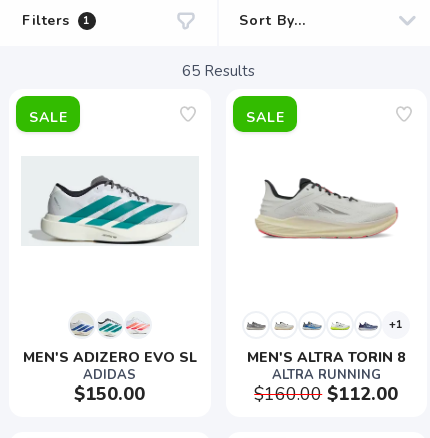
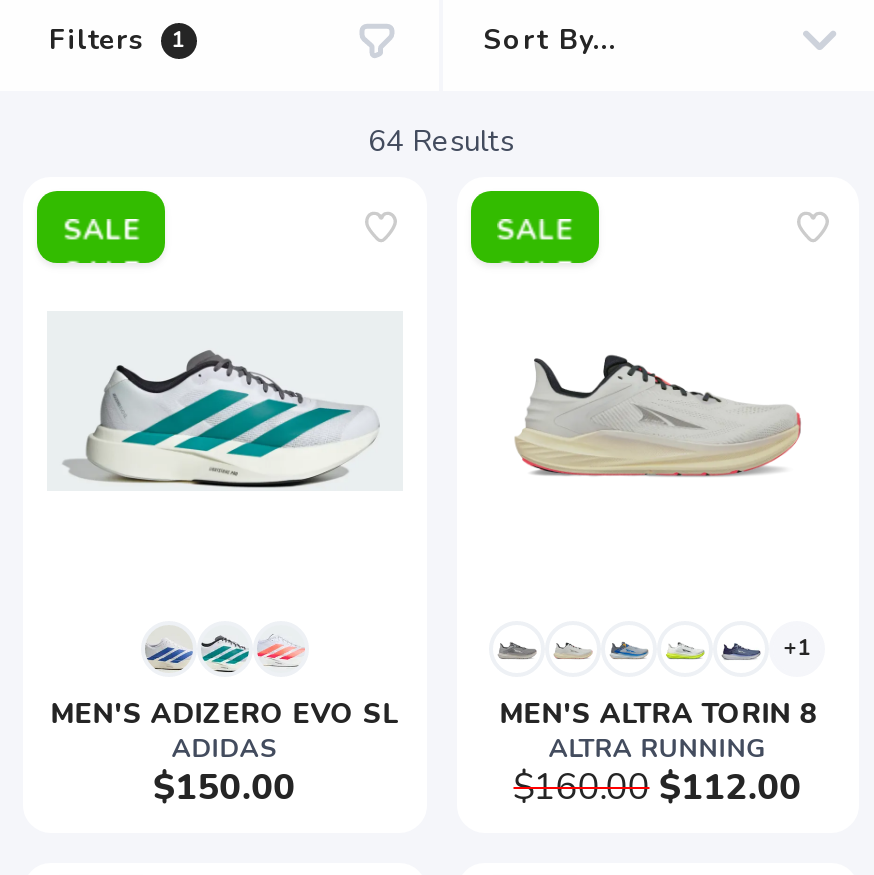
[181,61,254,81] 65 Results -> [368,121,514,161] 64 Results

